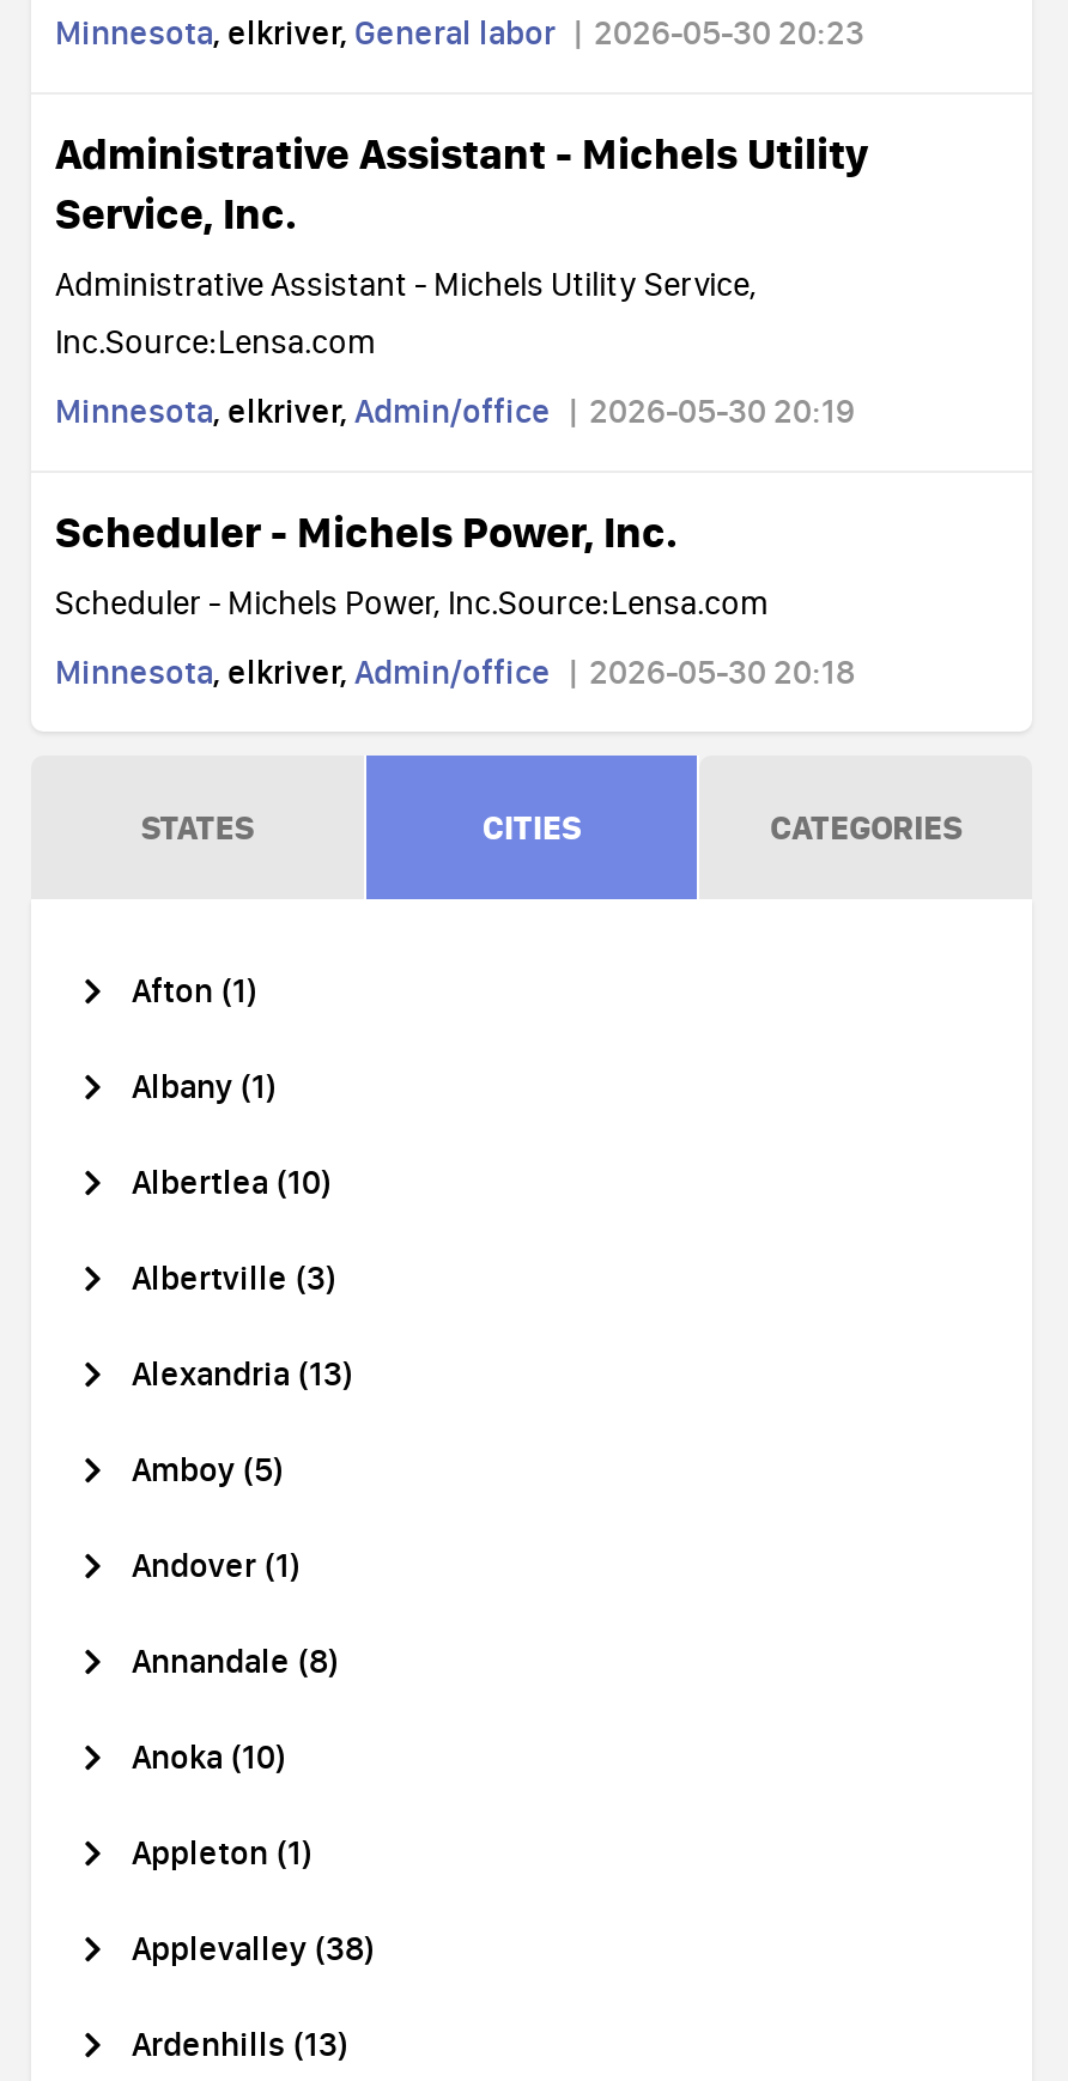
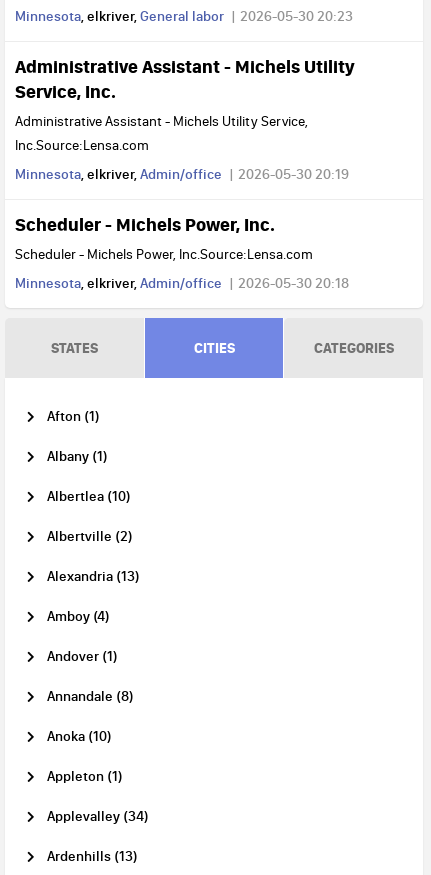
[132,1256,338,1299] Albertville (3) -> [47,527,133,545] Albertville (2)
[132,1448,285,1491] Amboy (5) -> [47,607,110,625] Amboy (4)
[132,1927,376,1970] Applevalley (38) -> [47,807,149,825] Applevalley (34)

